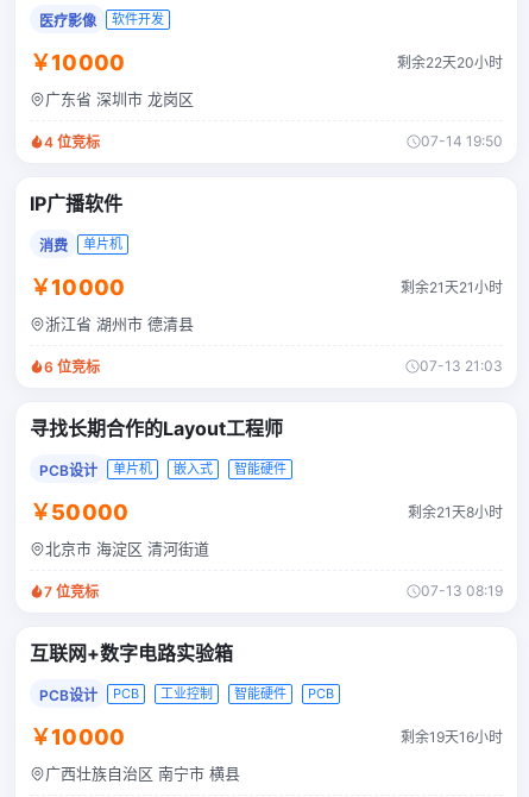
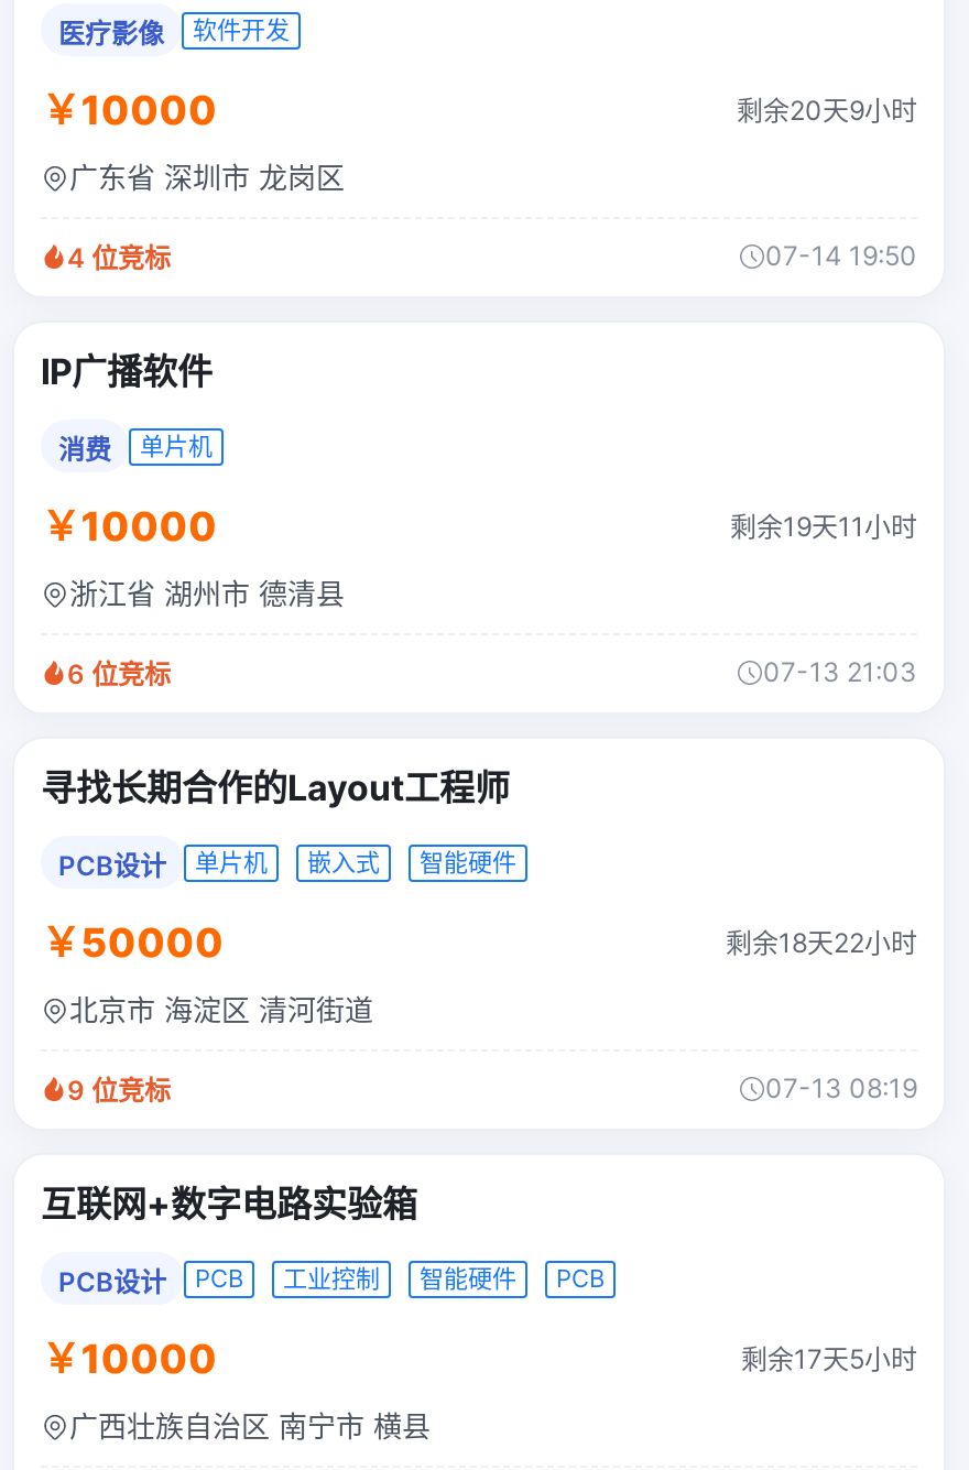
[397,53,503,71] 剩余22天20小时 -> [737,92,917,126] 剩余20天9小时
[401,278,503,296] 剩余21天21小时 -> [730,509,917,542] 剩余19天11小时
[408,503,503,520] 剩余21天8小时 -> [726,925,917,958] 剩余18天22小时
[44,583,99,601] 7位竞标 -> [67,1074,171,1107] 9位竞标
[401,727,503,745] 剩余19天16小时 -> [741,1341,917,1374] 剩余17天5小时

